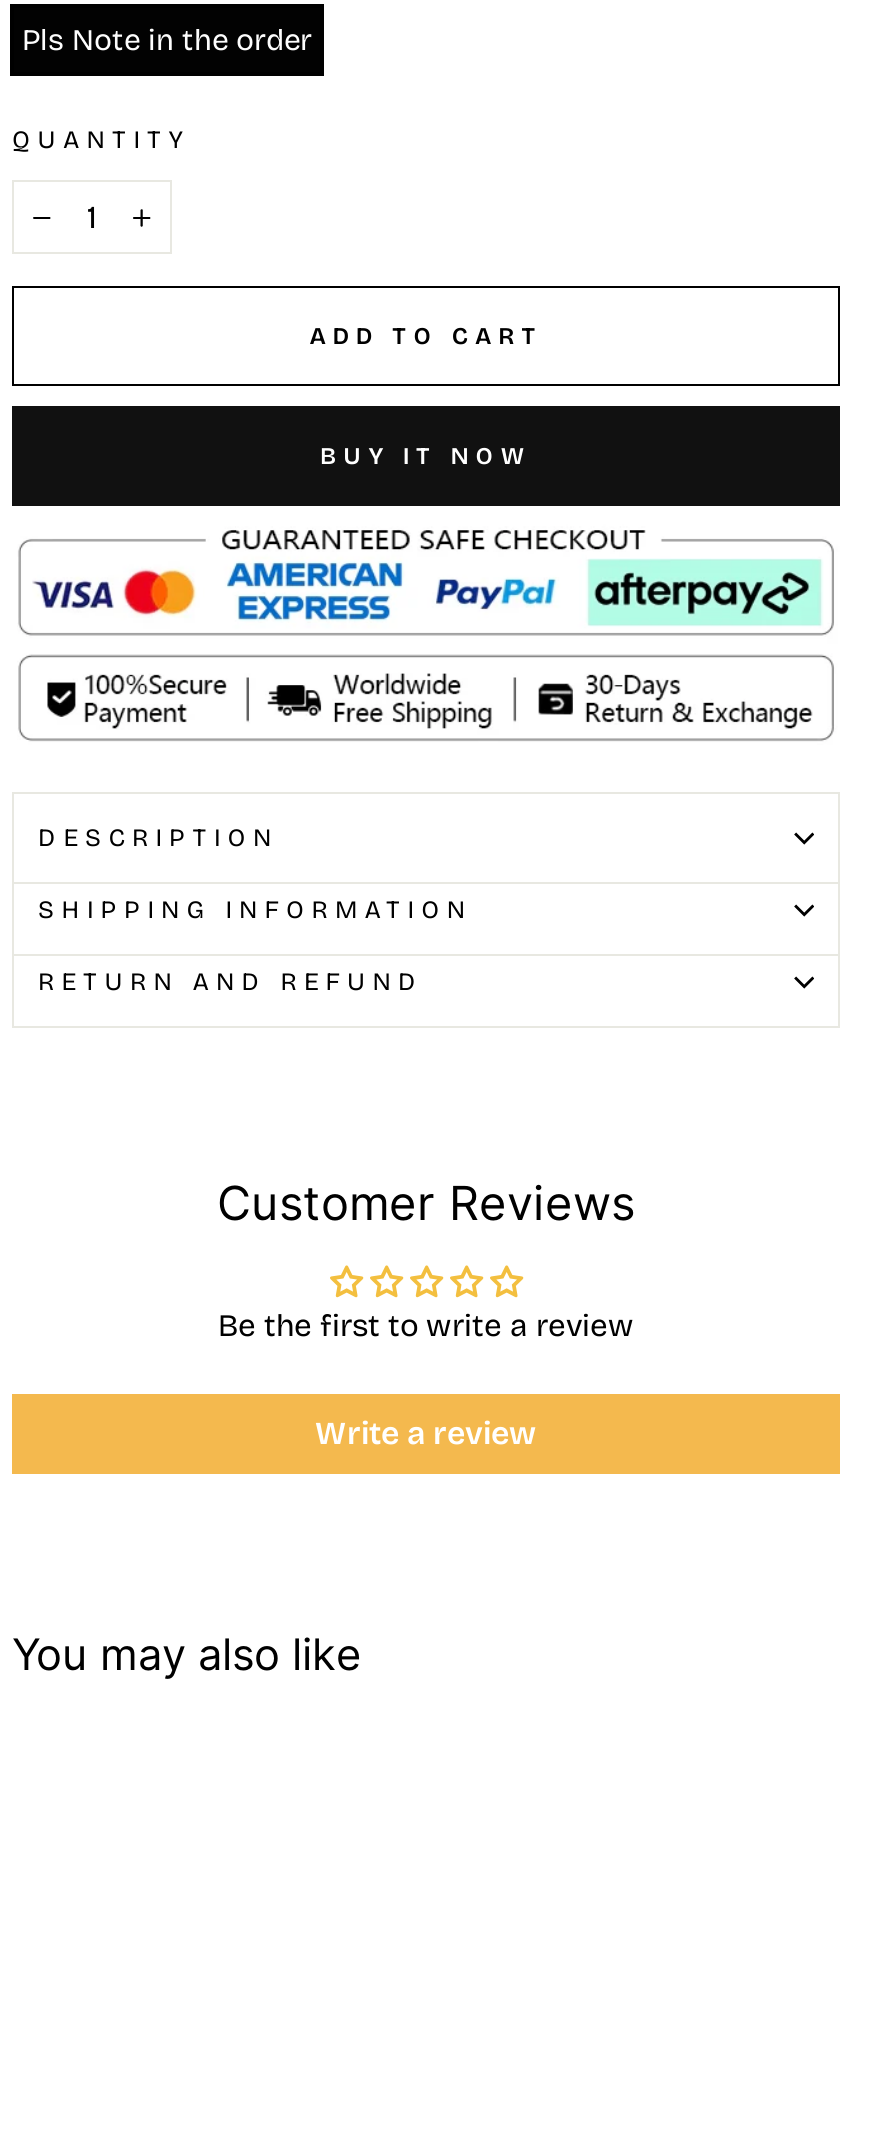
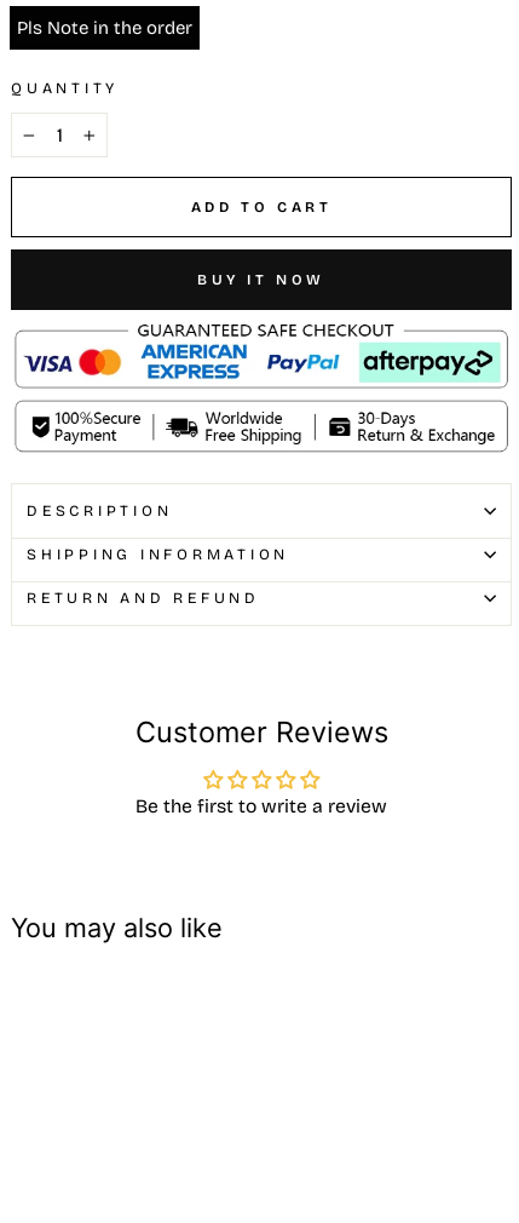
[315,1413,537,1451] Write a review -> none

